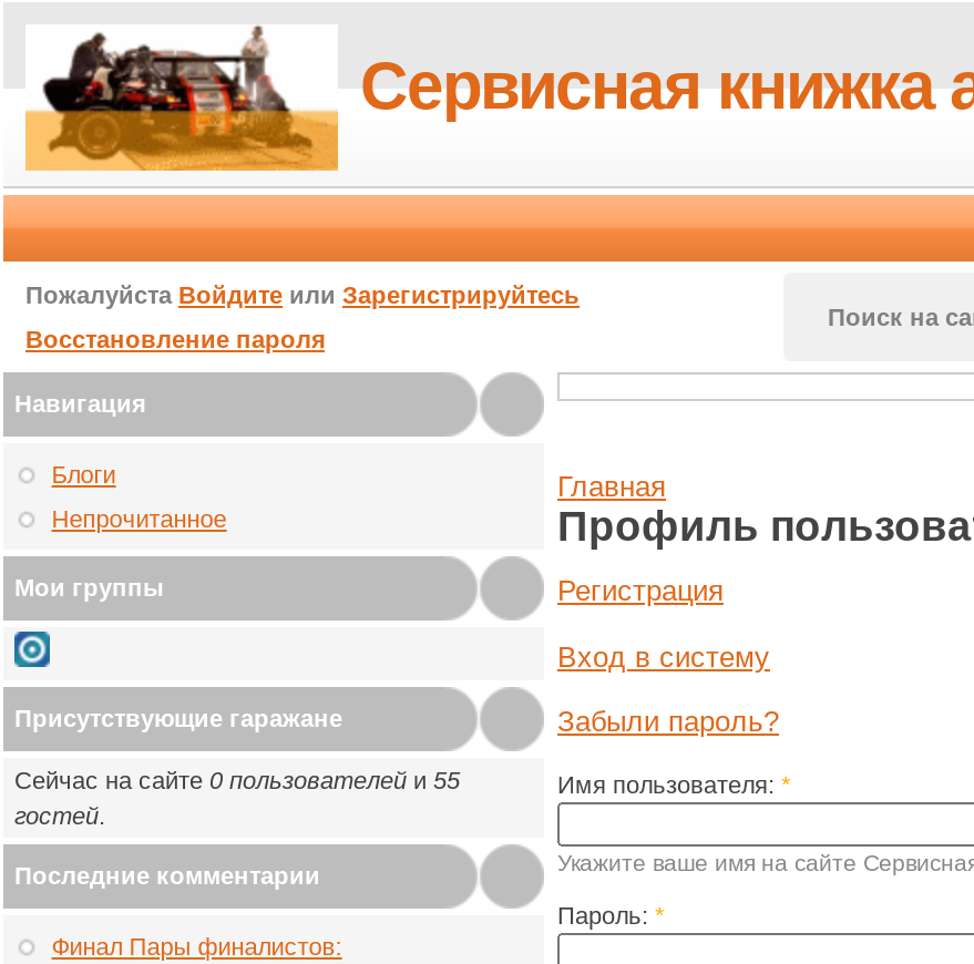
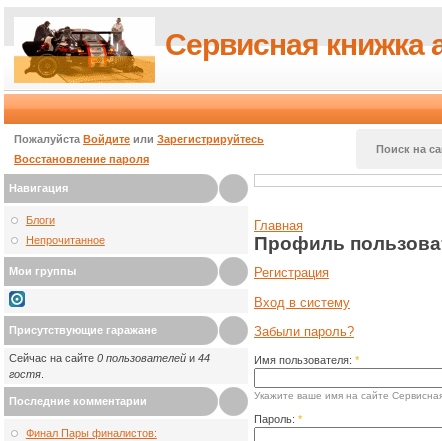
[14,766,460,828] Сейчас на сайте 0 пользователей и 55 | гостей. -> [9,352,210,380] Сейчас на сайте 0 пользователей и 44 | гостя.

